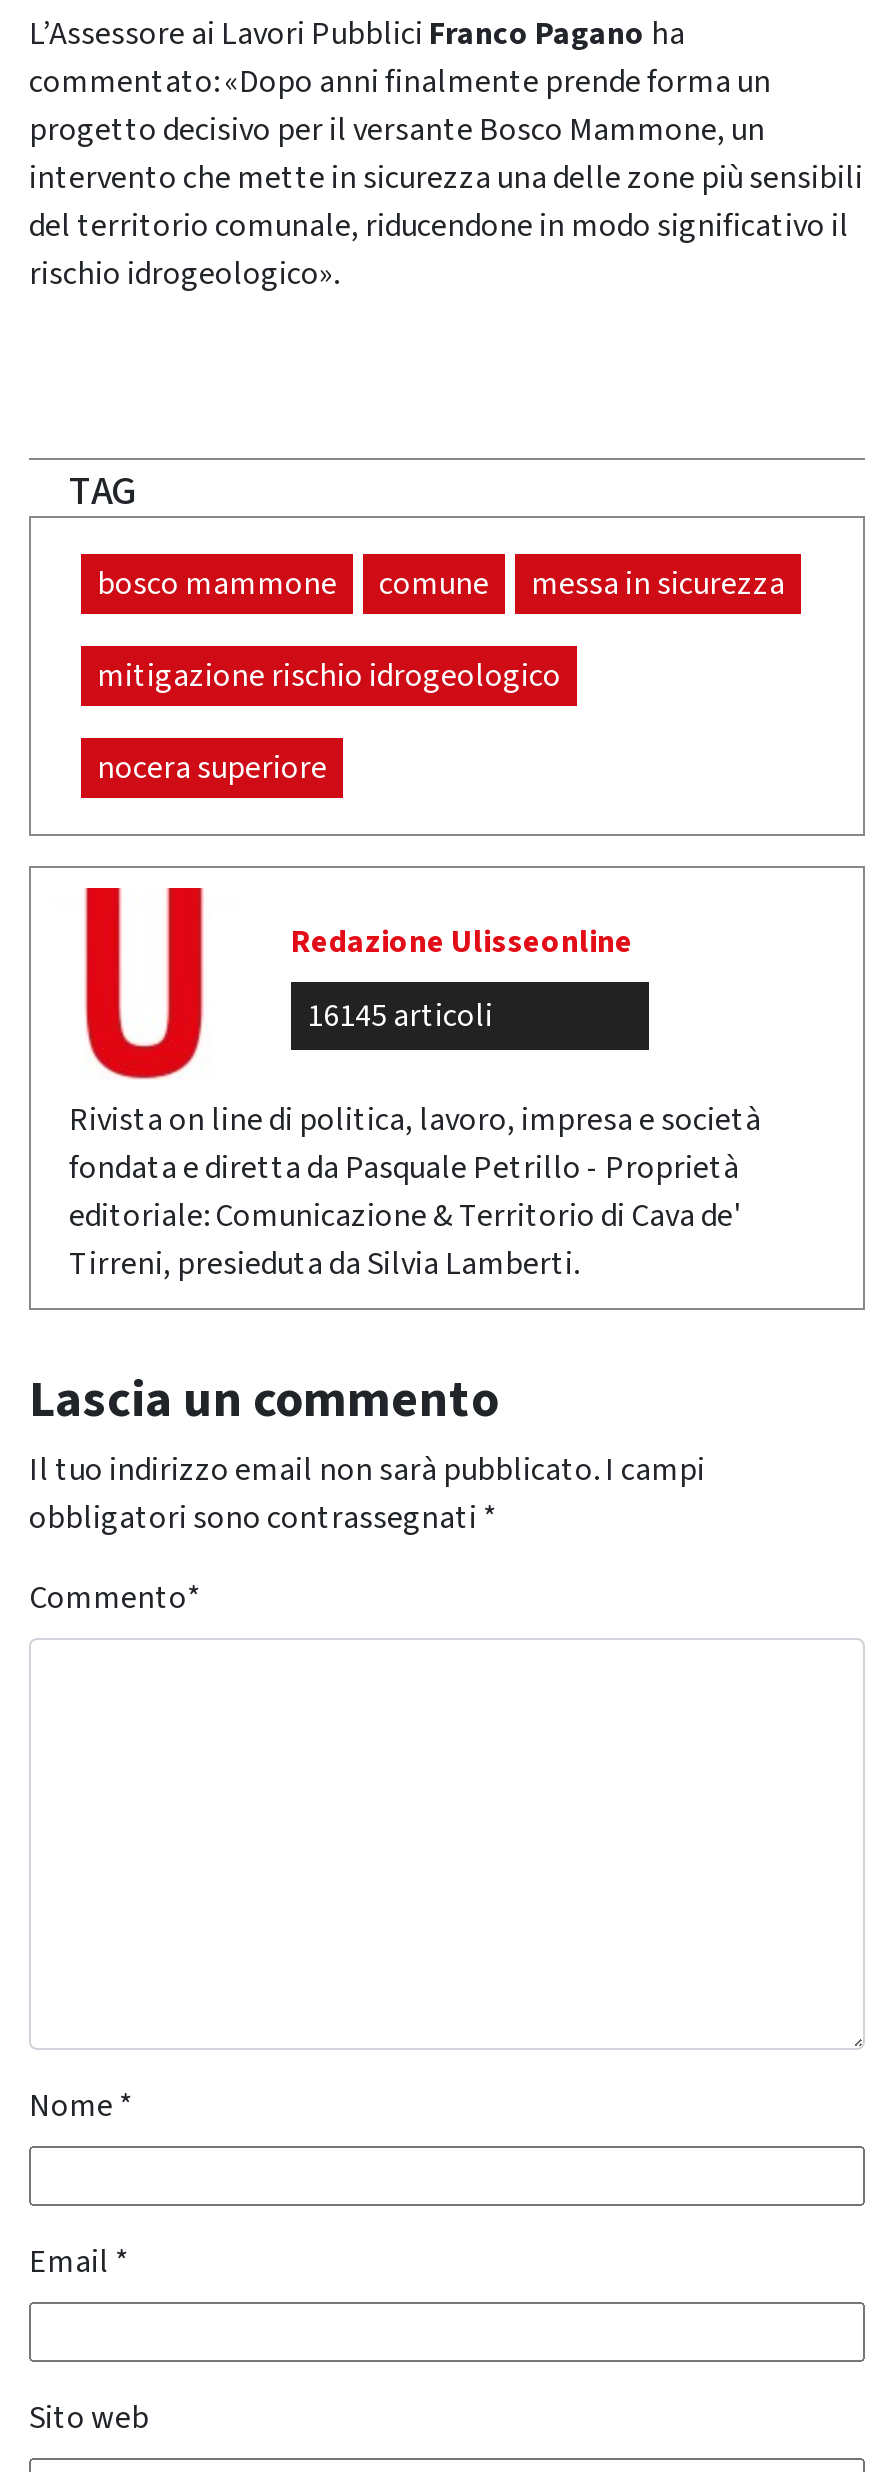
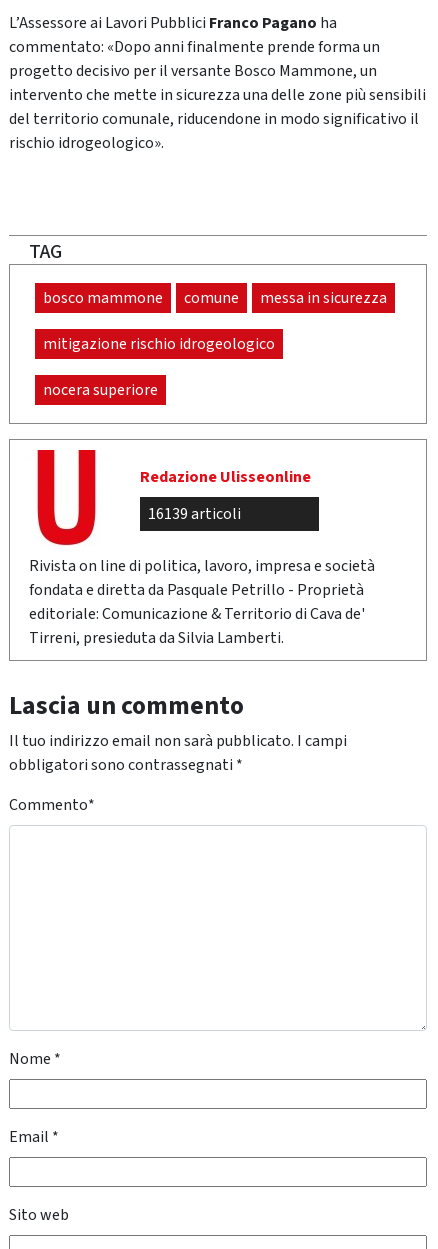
[307,995,493,1039] 16145 articoli -> [148,503,241,525] 16139 articoli

